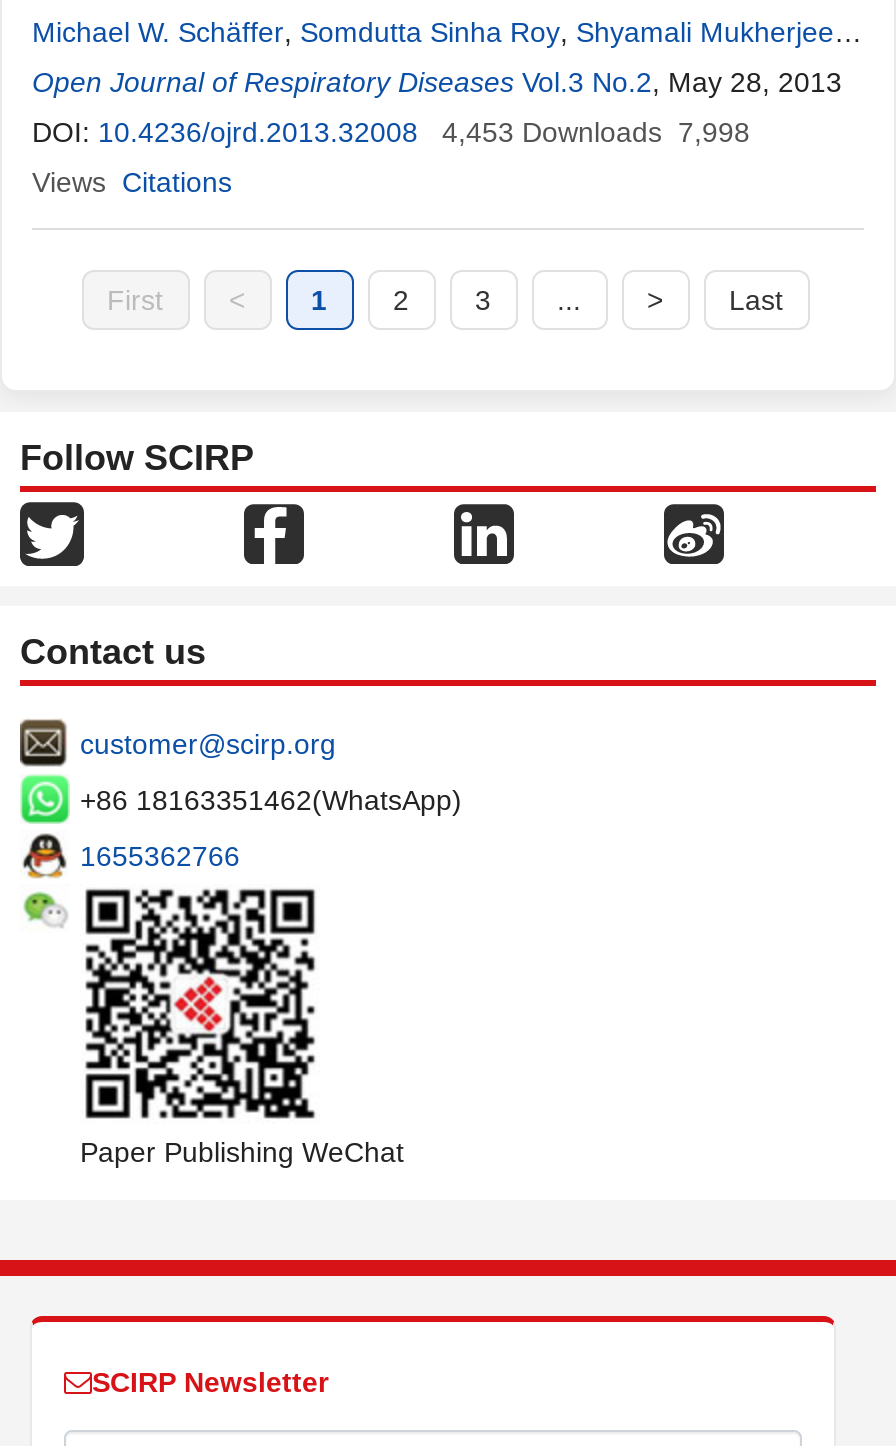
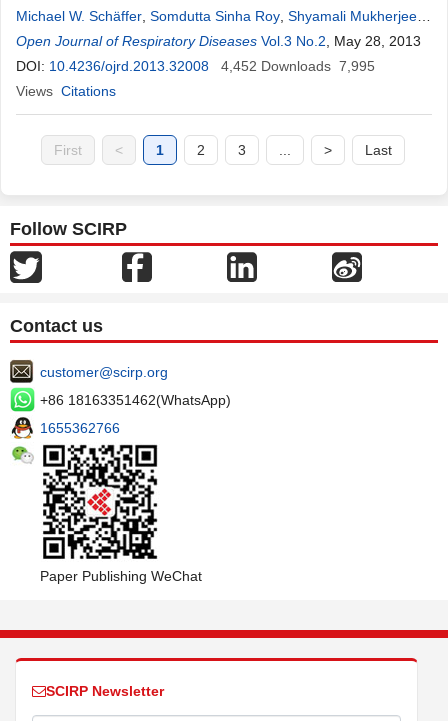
[32,116,750,148] DOI: 10.4236/ojrd.2013.32008 4,453 Downloads 7,998 -> [16,58,375,74] DOI: 10.4236/ojrd.2013.32008 4,452 Downloads 7,995

